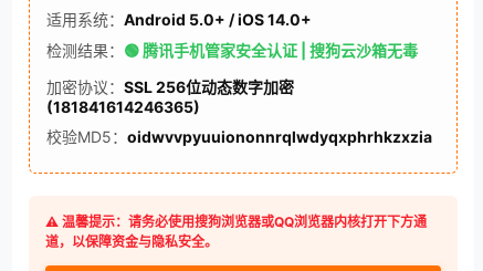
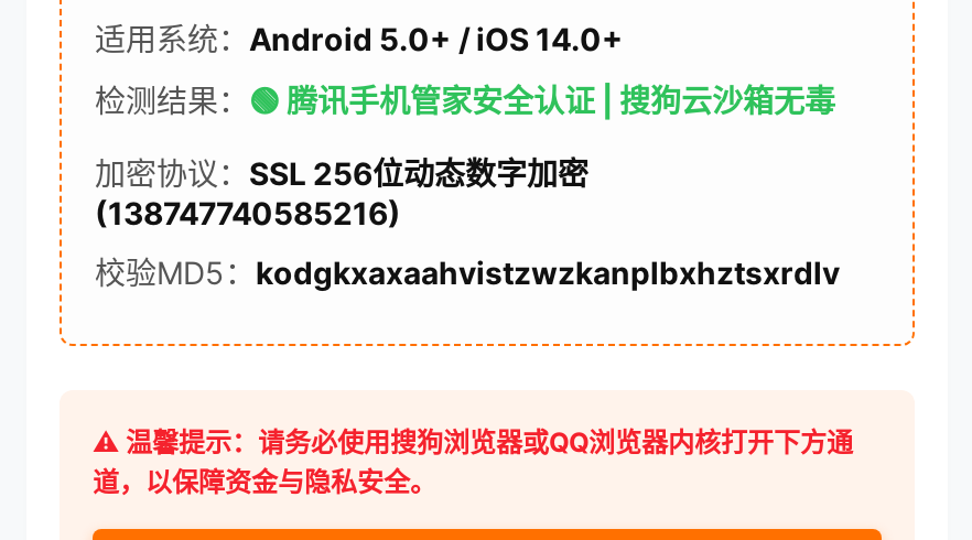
[46,97,200,116] (181841614246365) -> [95,194,401,231] (138747740585216)
[46,127,432,146] 校验MD5：oidwvvpyuuiononnrqlwdyqxphrhkzxzia -> [95,253,840,291] 校验MD5：kodgkxaxaahvistzwzkanplbxhztsxrdlv

